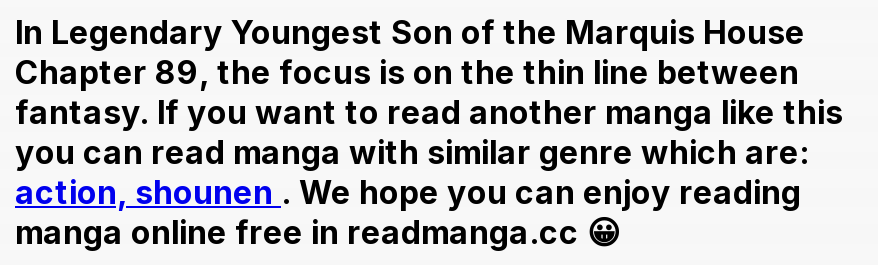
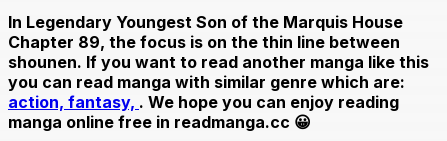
[15,92,843,132] fantasy. If you want to read another manga like this -> [8,52,429,72] shounen. If you want to read another manga like this
[15,172,801,212] action, shounen. We hope you can enjoy reading -> [8,92,399,112] action, fantasy,. We hope you can enjoy reading

